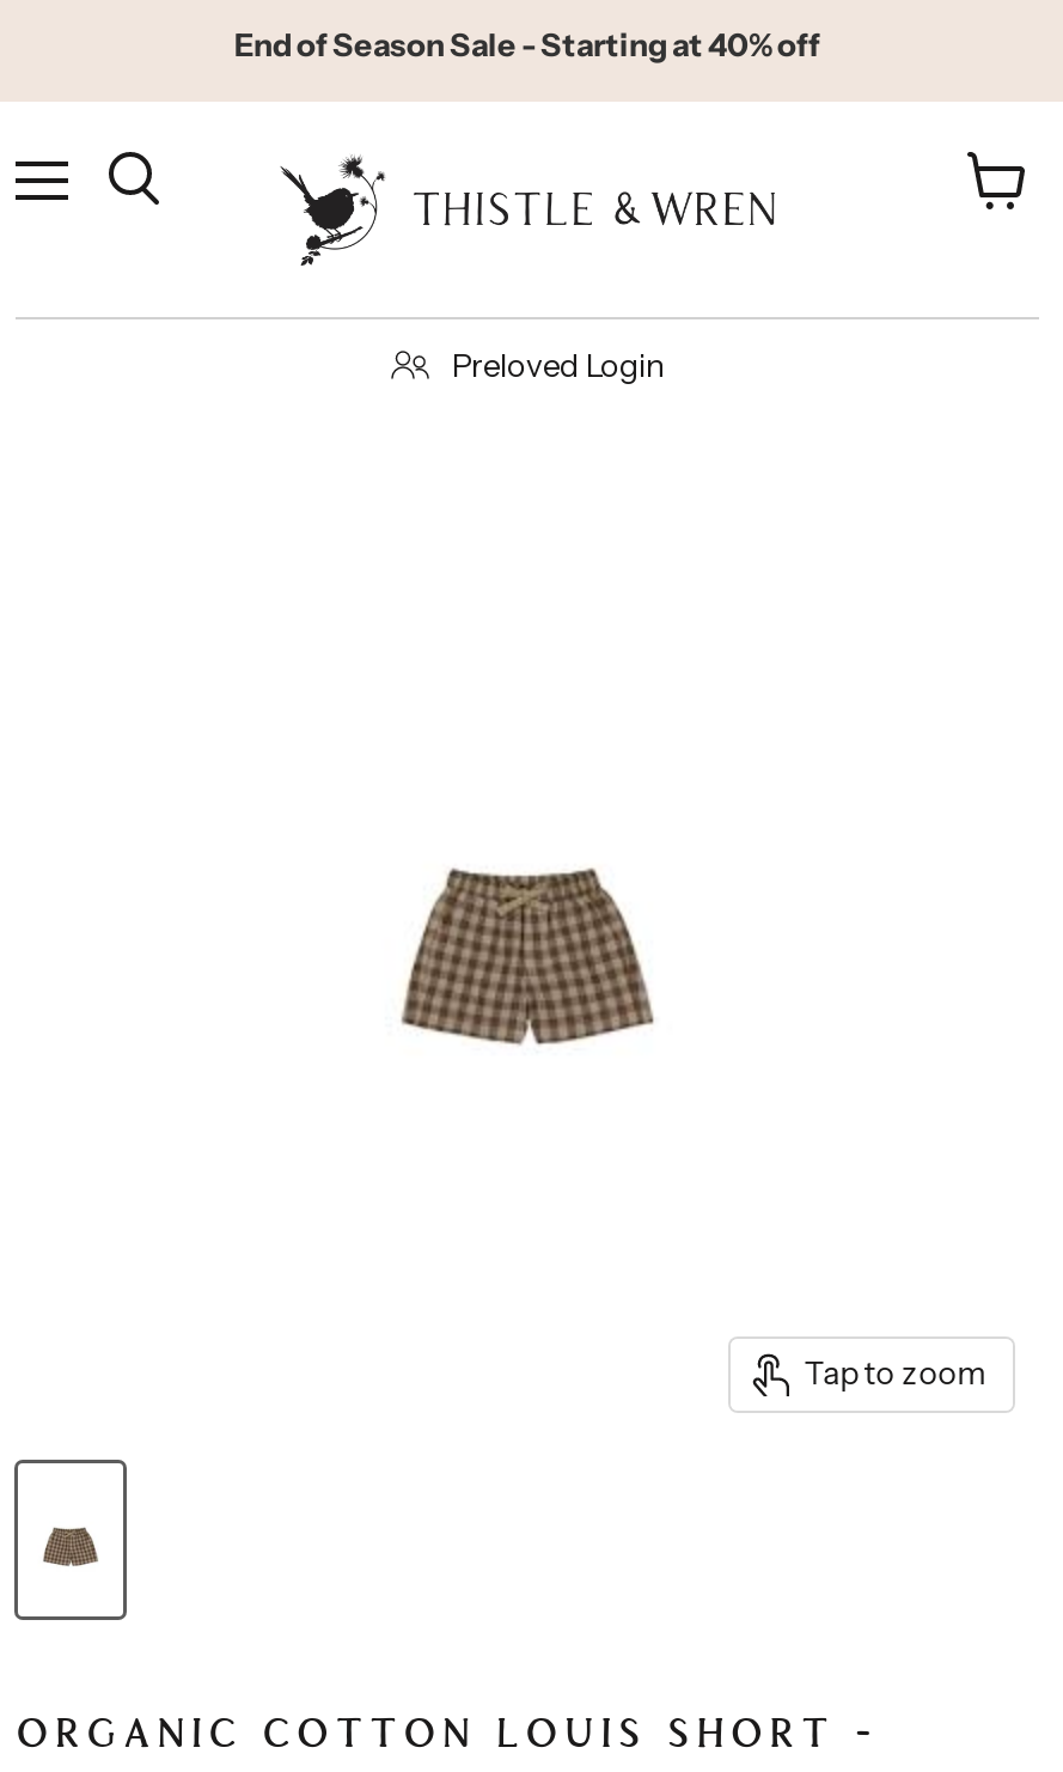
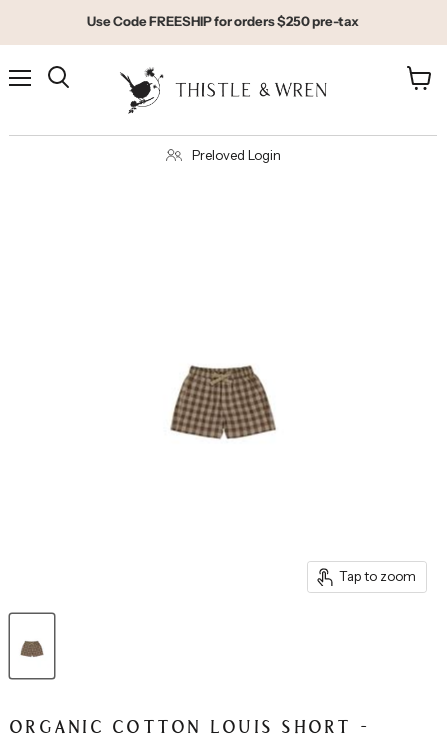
[234,25,820,63] End of Season Sale - Starting at 40% off -> [87,13,359,29] Use Code FREESHIP for orders $250 pre-tax

